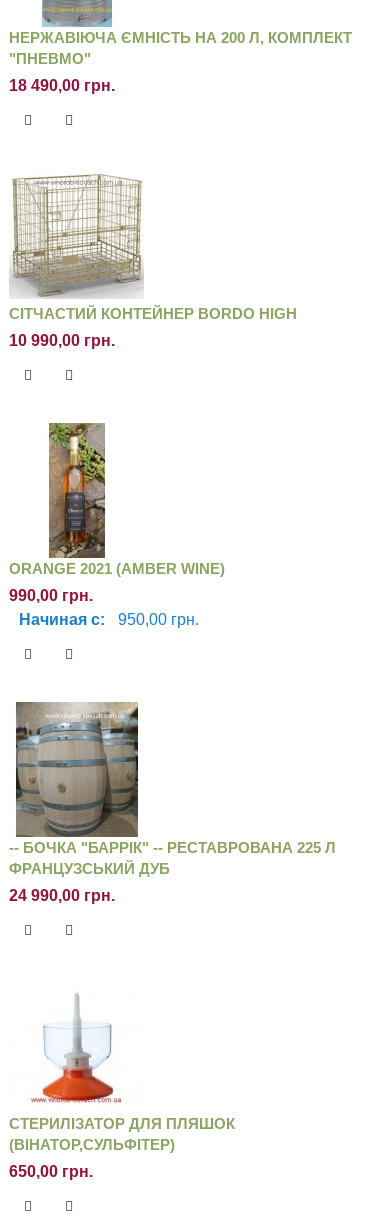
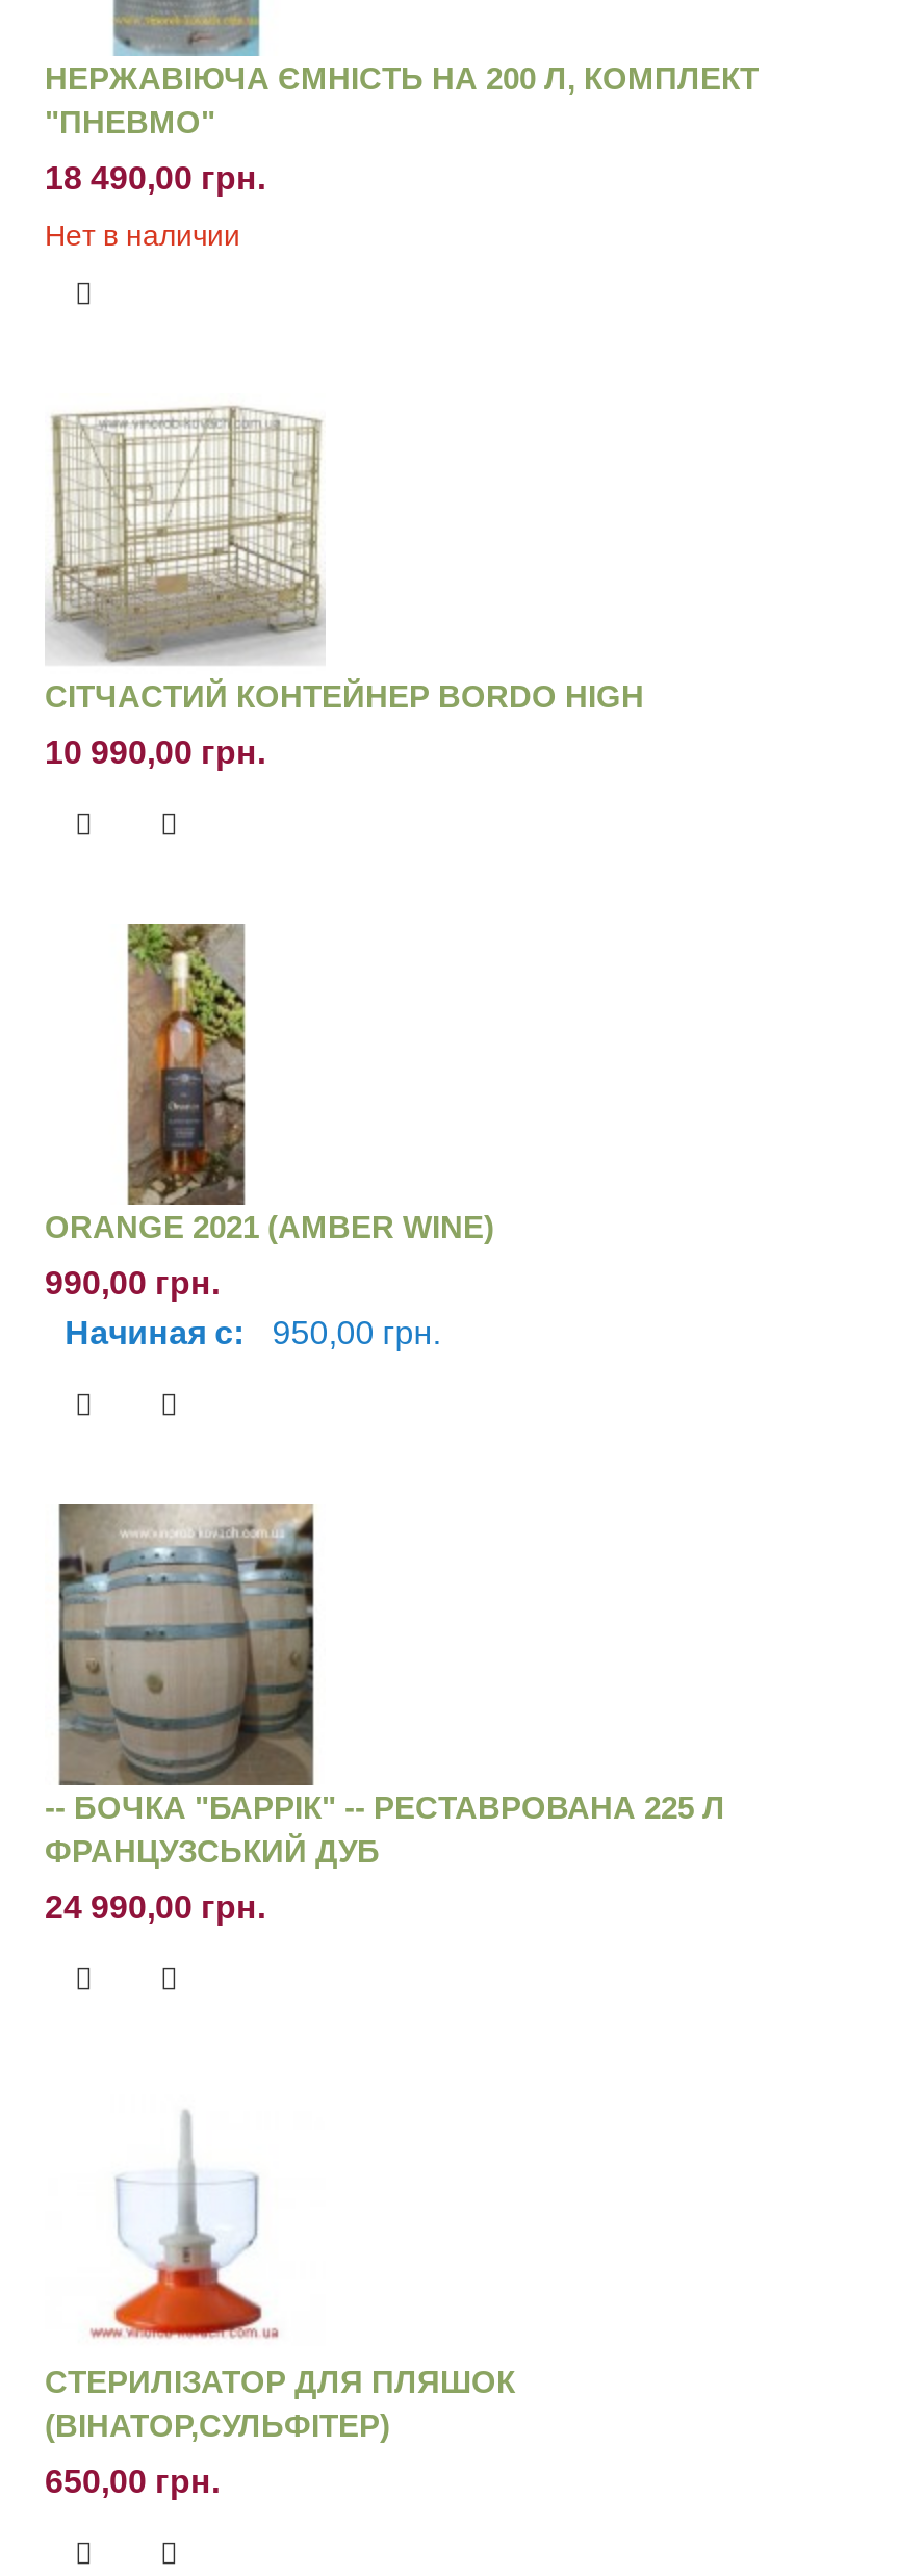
none -> [45,218,240,252] Нет в наличии

